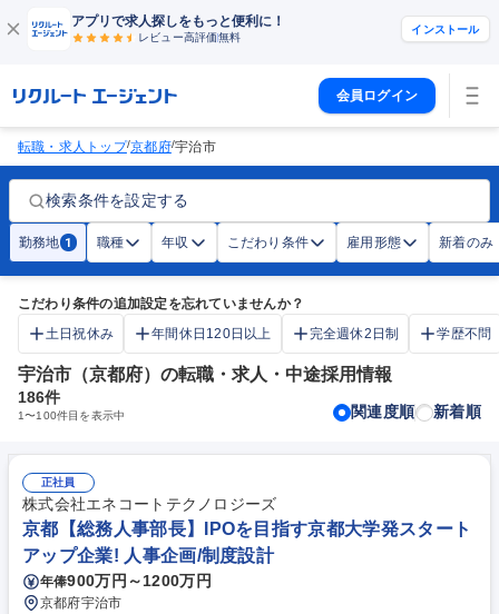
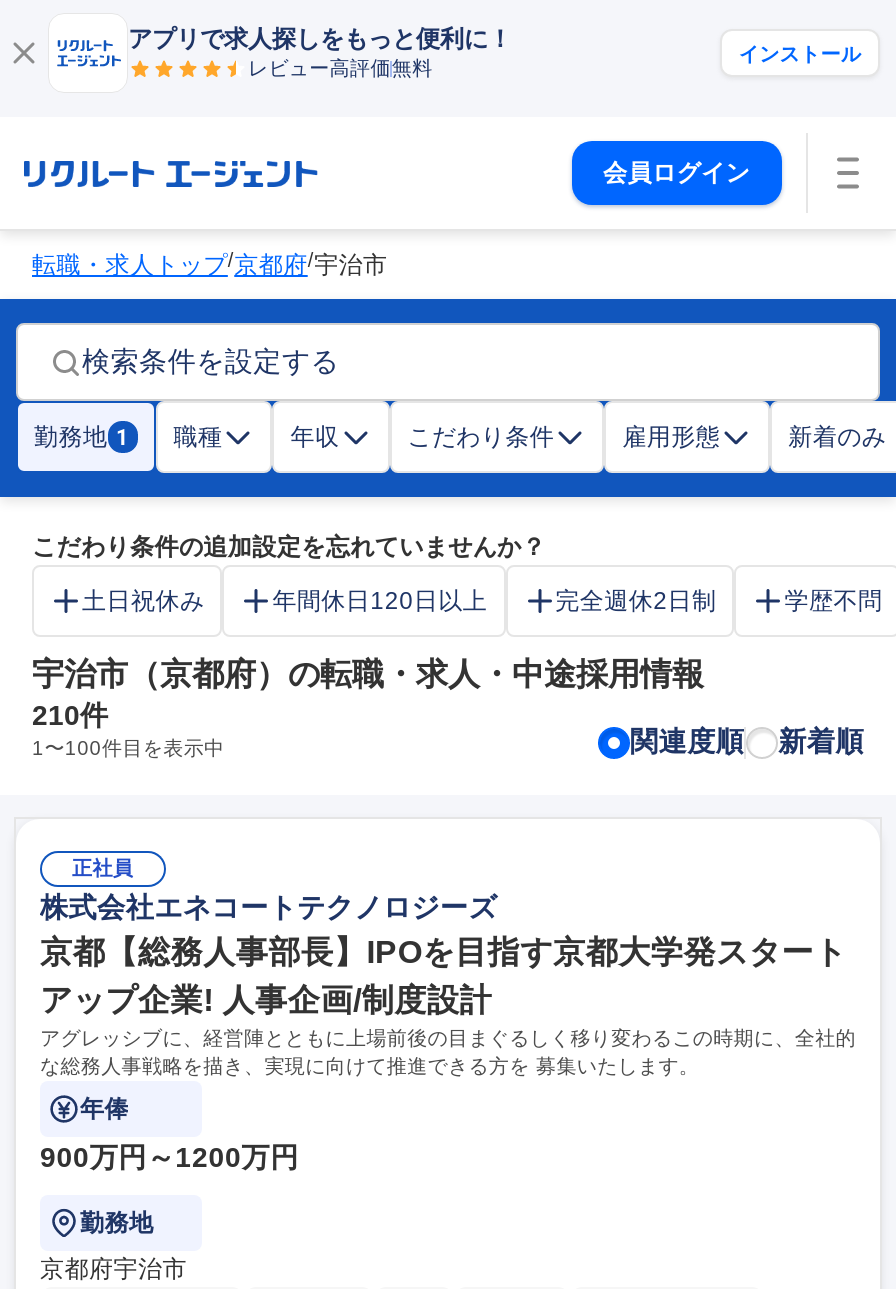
[18,388,60,406] 186件 -> [32,699,108,731] 210件
[40,572,211,590] 年俸900万円～1200万円 -> [40,1027,856,1237] アグレッシブに、経営陣とともに上場前後の目まぐるしく移り変わるこの時期に、全社的 | な総務人事戦略を描き、実現に向けて推進できる方を 募集いたします。 | 年俸 | 900万円～1200万円 | 勤務地

